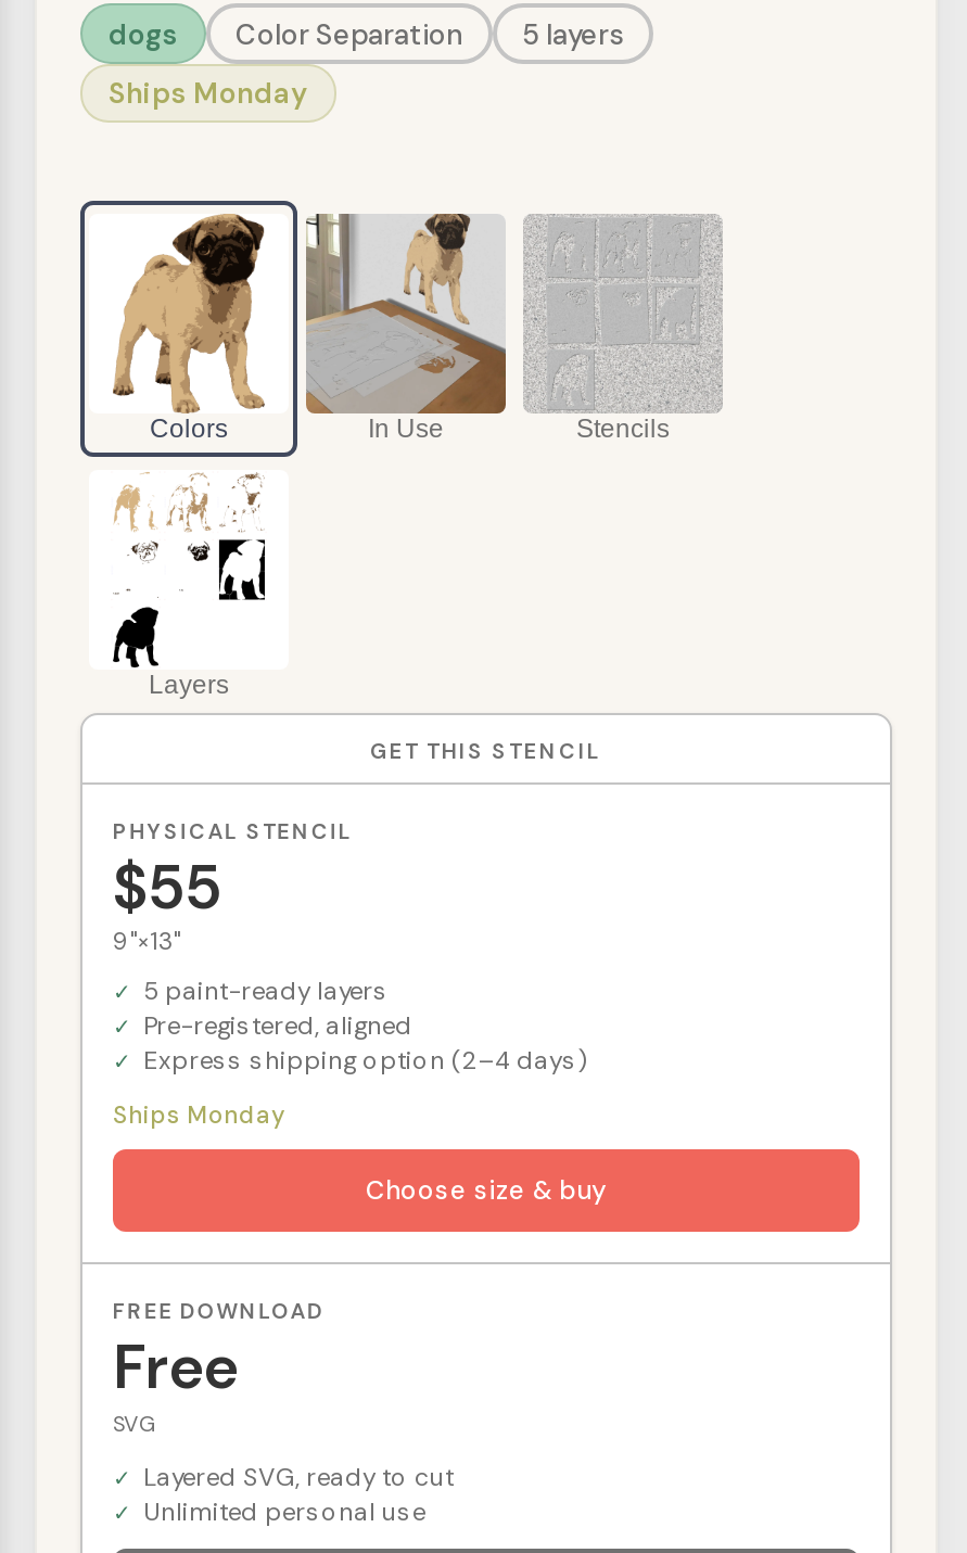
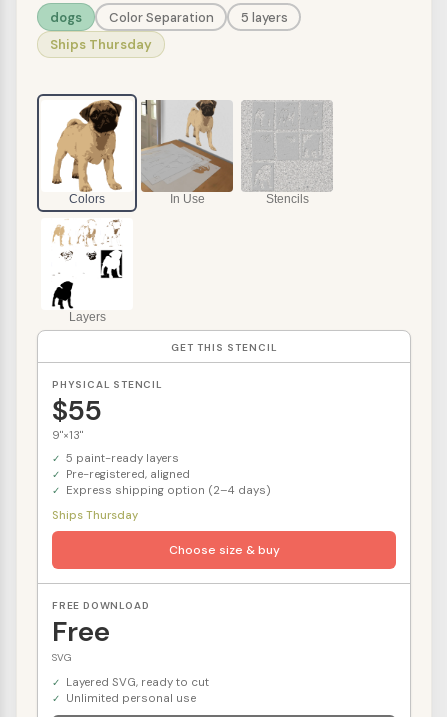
[109,75,308,112] Ships Monday -> [50,36,152,53] Ships Thursday
[113,1099,284,1130] Ships Monday -> [52,508,138,522] Ships Thursday

